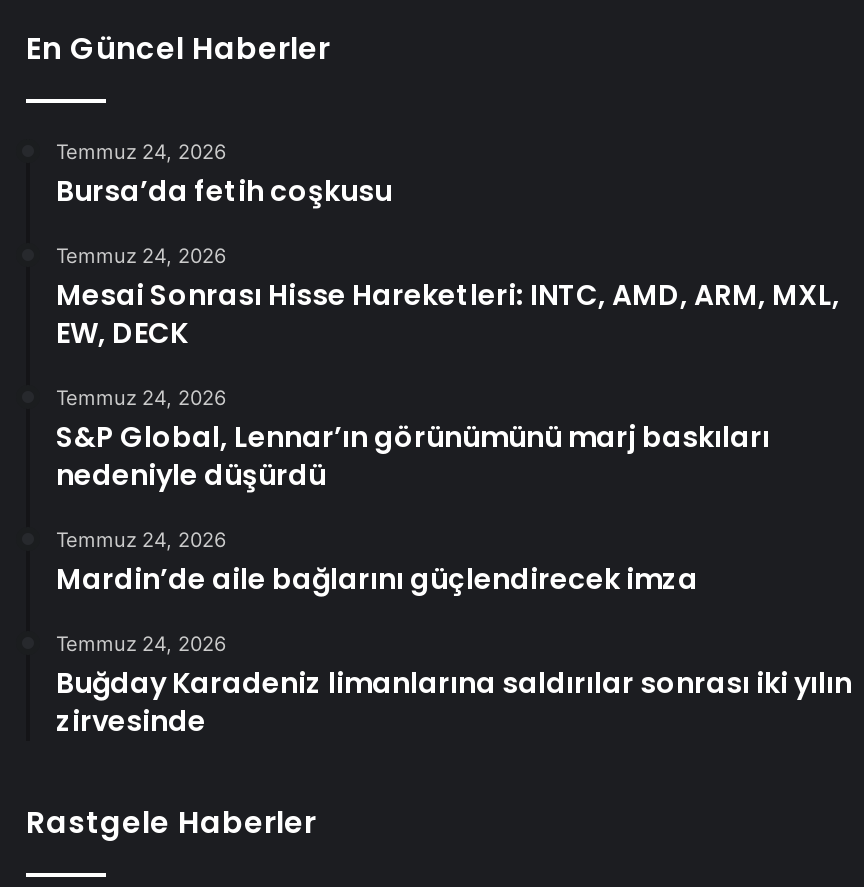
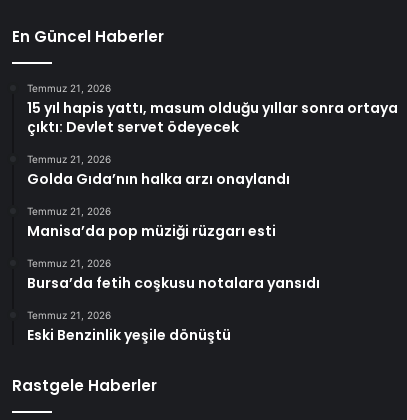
[56,139,392,211] Temmuz 24, 2026 | Bursa’da fetih coşkusu -> [27,82,398,137] Temmuz 21, 2026 | 15 yıl hapis yattı, masum olduğu yıllar sonra ortaya | çıktı: Devlet servet ödeyecek
[56,243,840,353] Temmuz 24, 2026 | Mesai Sonrası Hisse Hareketleri: INTC, AMD, ARM, MXL, | EW, DECK -> [27,153,290,189] Temmuz 21, 2026 | Golda Gıda’nın halka arzı onaylandı
[56,385,770,495] Temmuz 24, 2026 | S&P Global, Lennar’ın görünümünü marj baskıları | nedeniyle düşürdü -> [27,205,276,241] Temmuz 21, 2026 | Manisa’da pop müziği rüzgarı esti
[56,527,698,599] Temmuz 24, 2026 | Mardin’de aile bağlarını güçlendirecek imza -> [27,257,320,293] Temmuz 21, 2026 | Bursa’da fetih coşkusu notalara yansıdı
[56,631,852,741] Temmuz 24, 2026 | Buğday Karadeniz limanlarına saldırılar sonrası iki yılın | zirvesinde -> [27,309,231,345] Temmuz 21, 2026 | Eski Benzinlik yeşile dönüştü

